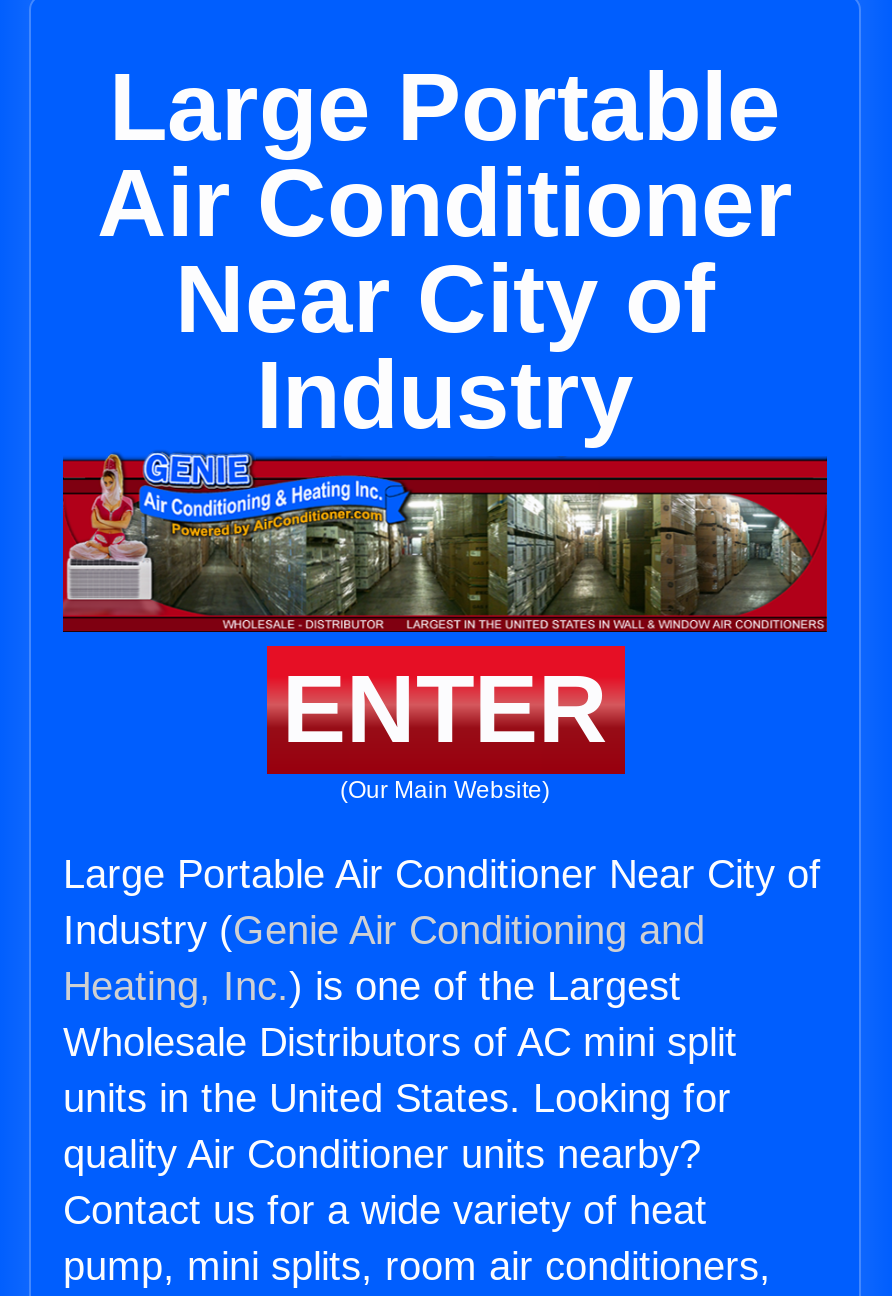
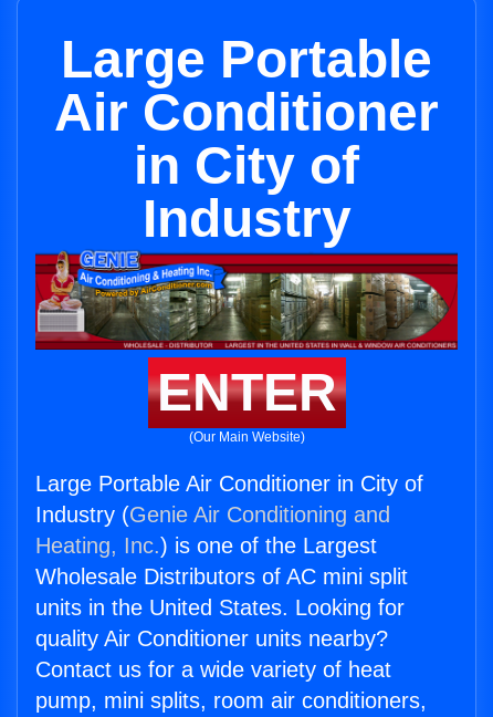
[175,246,715,352] Near City of -> [134,136,359,195] in City of
[63,852,821,896] Large Portable Air Conditioner Near City of -> [35,471,423,496] Large Portable Air Conditioner in City of

